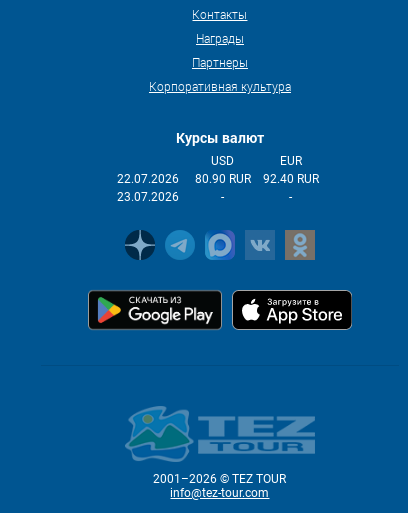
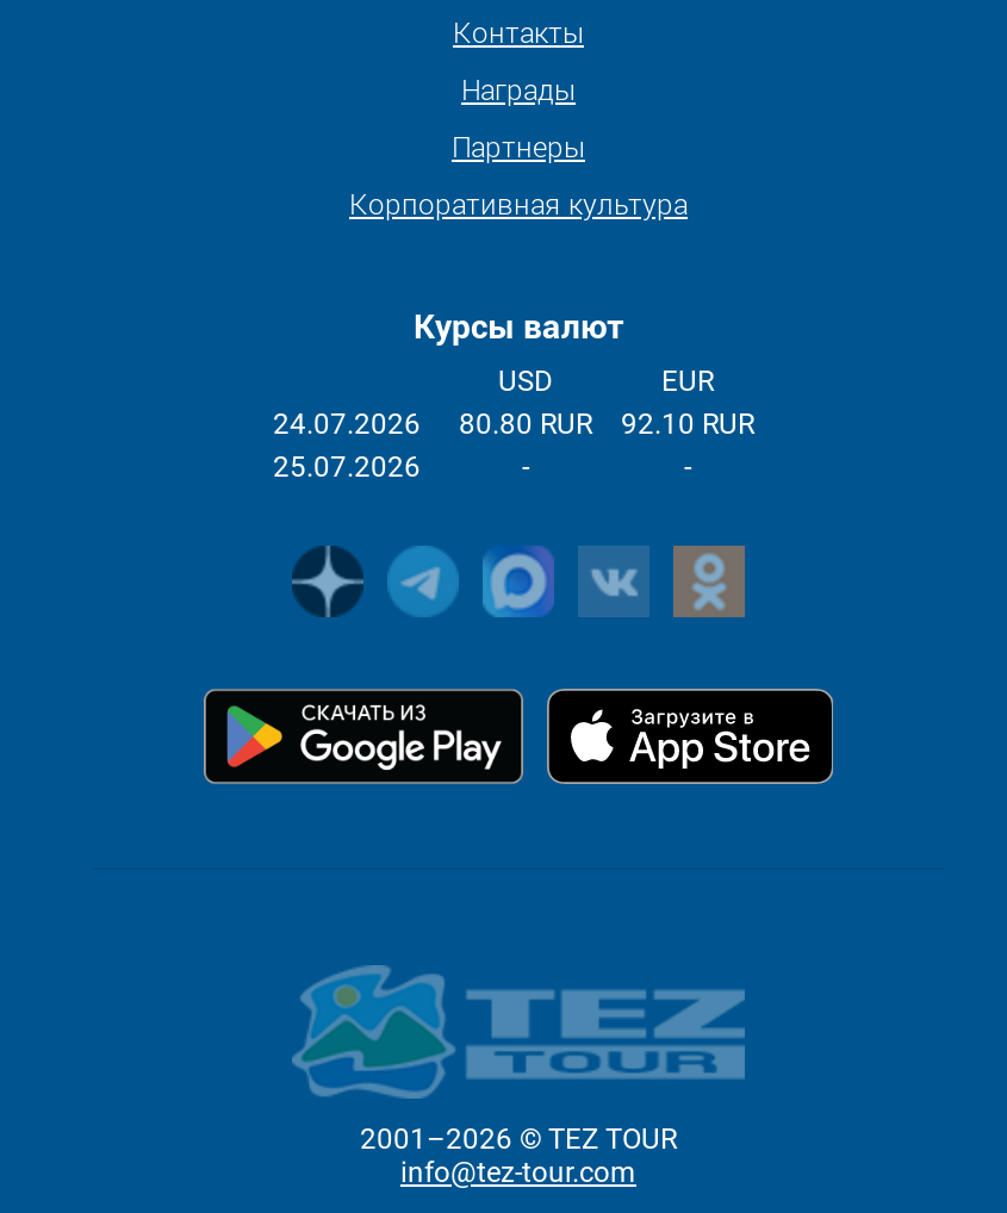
[117,172,179,186] 22.07.2026 -> [273,408,421,441] 24.07.2026
[195,172,251,186] 80.90 RUR -> [459,408,592,441] 80.80 RUR
[263,172,319,186] 92.40 RUR -> [621,408,754,441] 92.10 RUR
[117,190,179,204] 23.07.2026 -> [273,450,421,484] 25.07.2026

